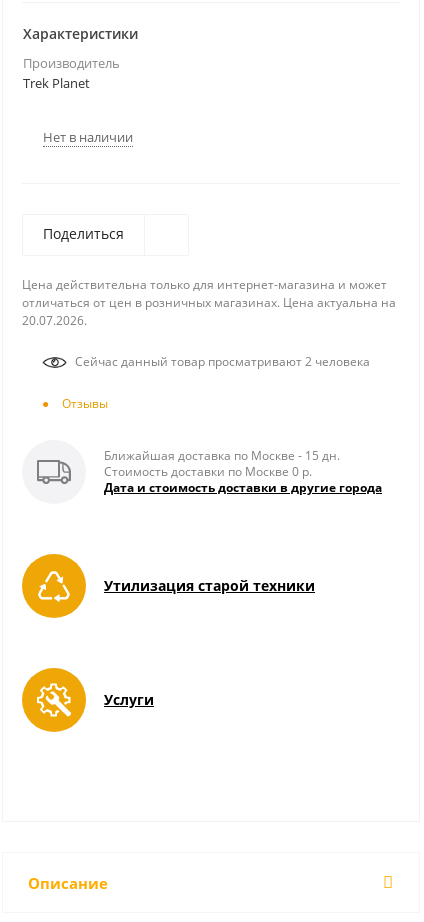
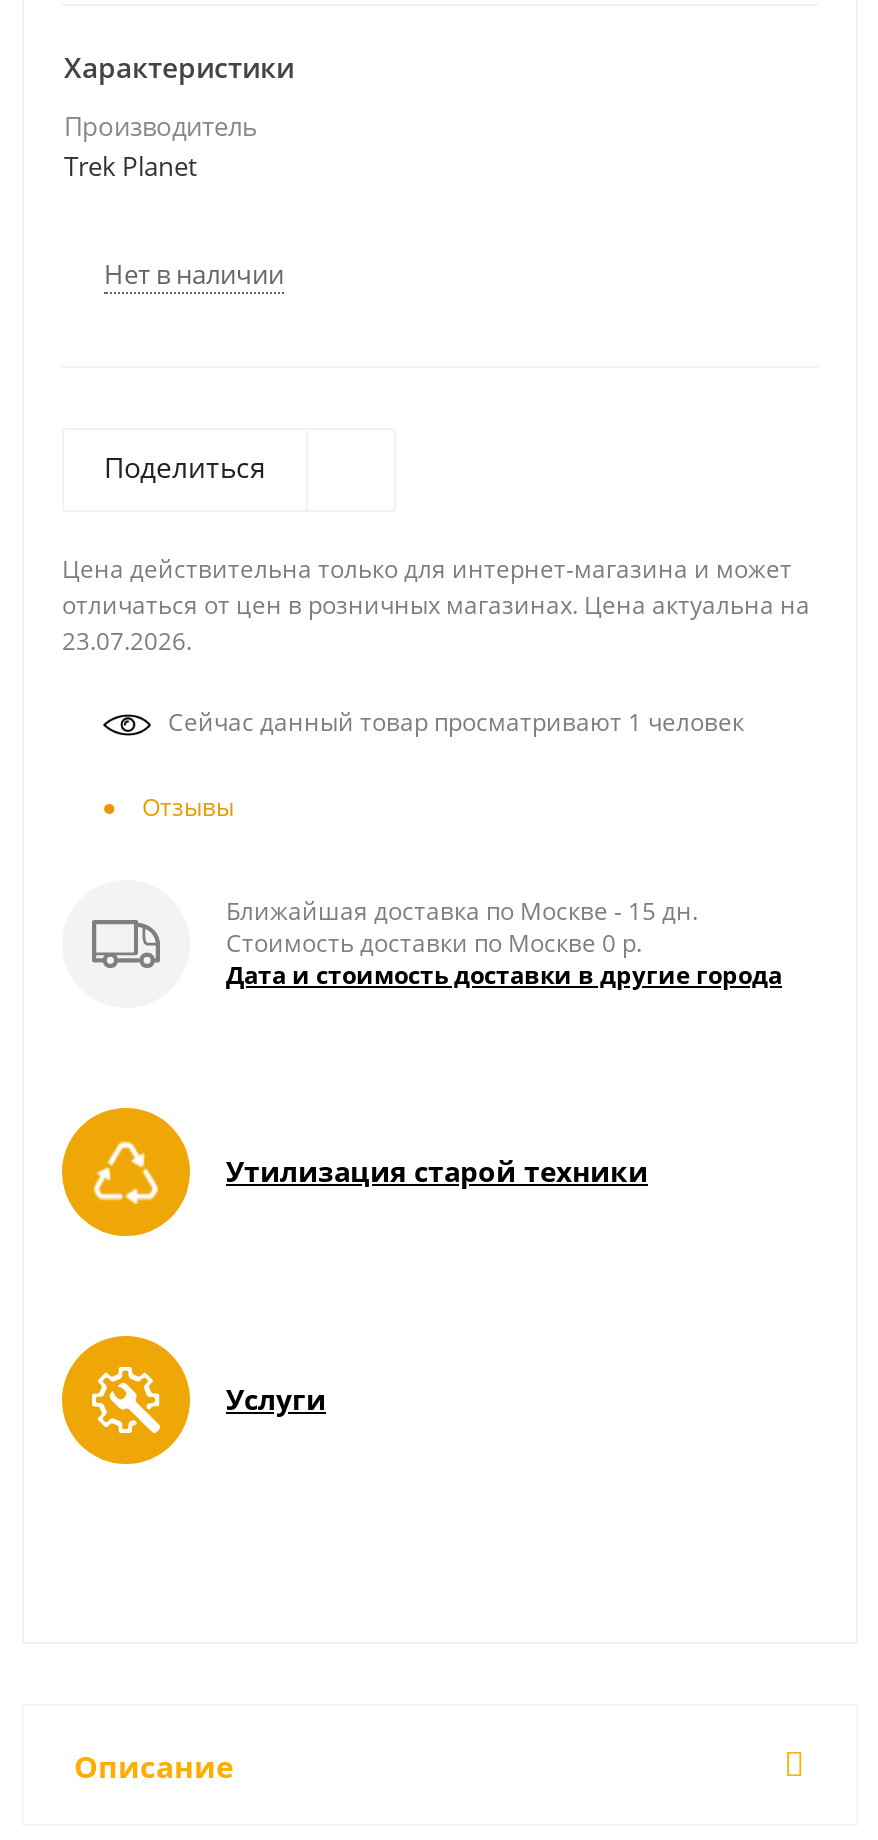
[22,312,87,329] 20.07.2026. -> [62,624,192,658] 23.07.2026.
[72,353,370,370] Сейчас данный товар просматривают 2 человека -> [162,705,744,739] Сейчас данный товар просматривают 1 человек

